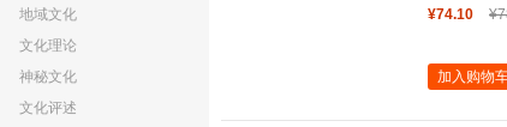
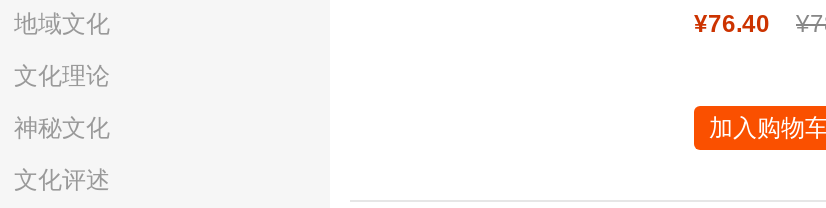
[428,6,473,23] ¥74.10 -> [694,10,770,38] ¥76.40

